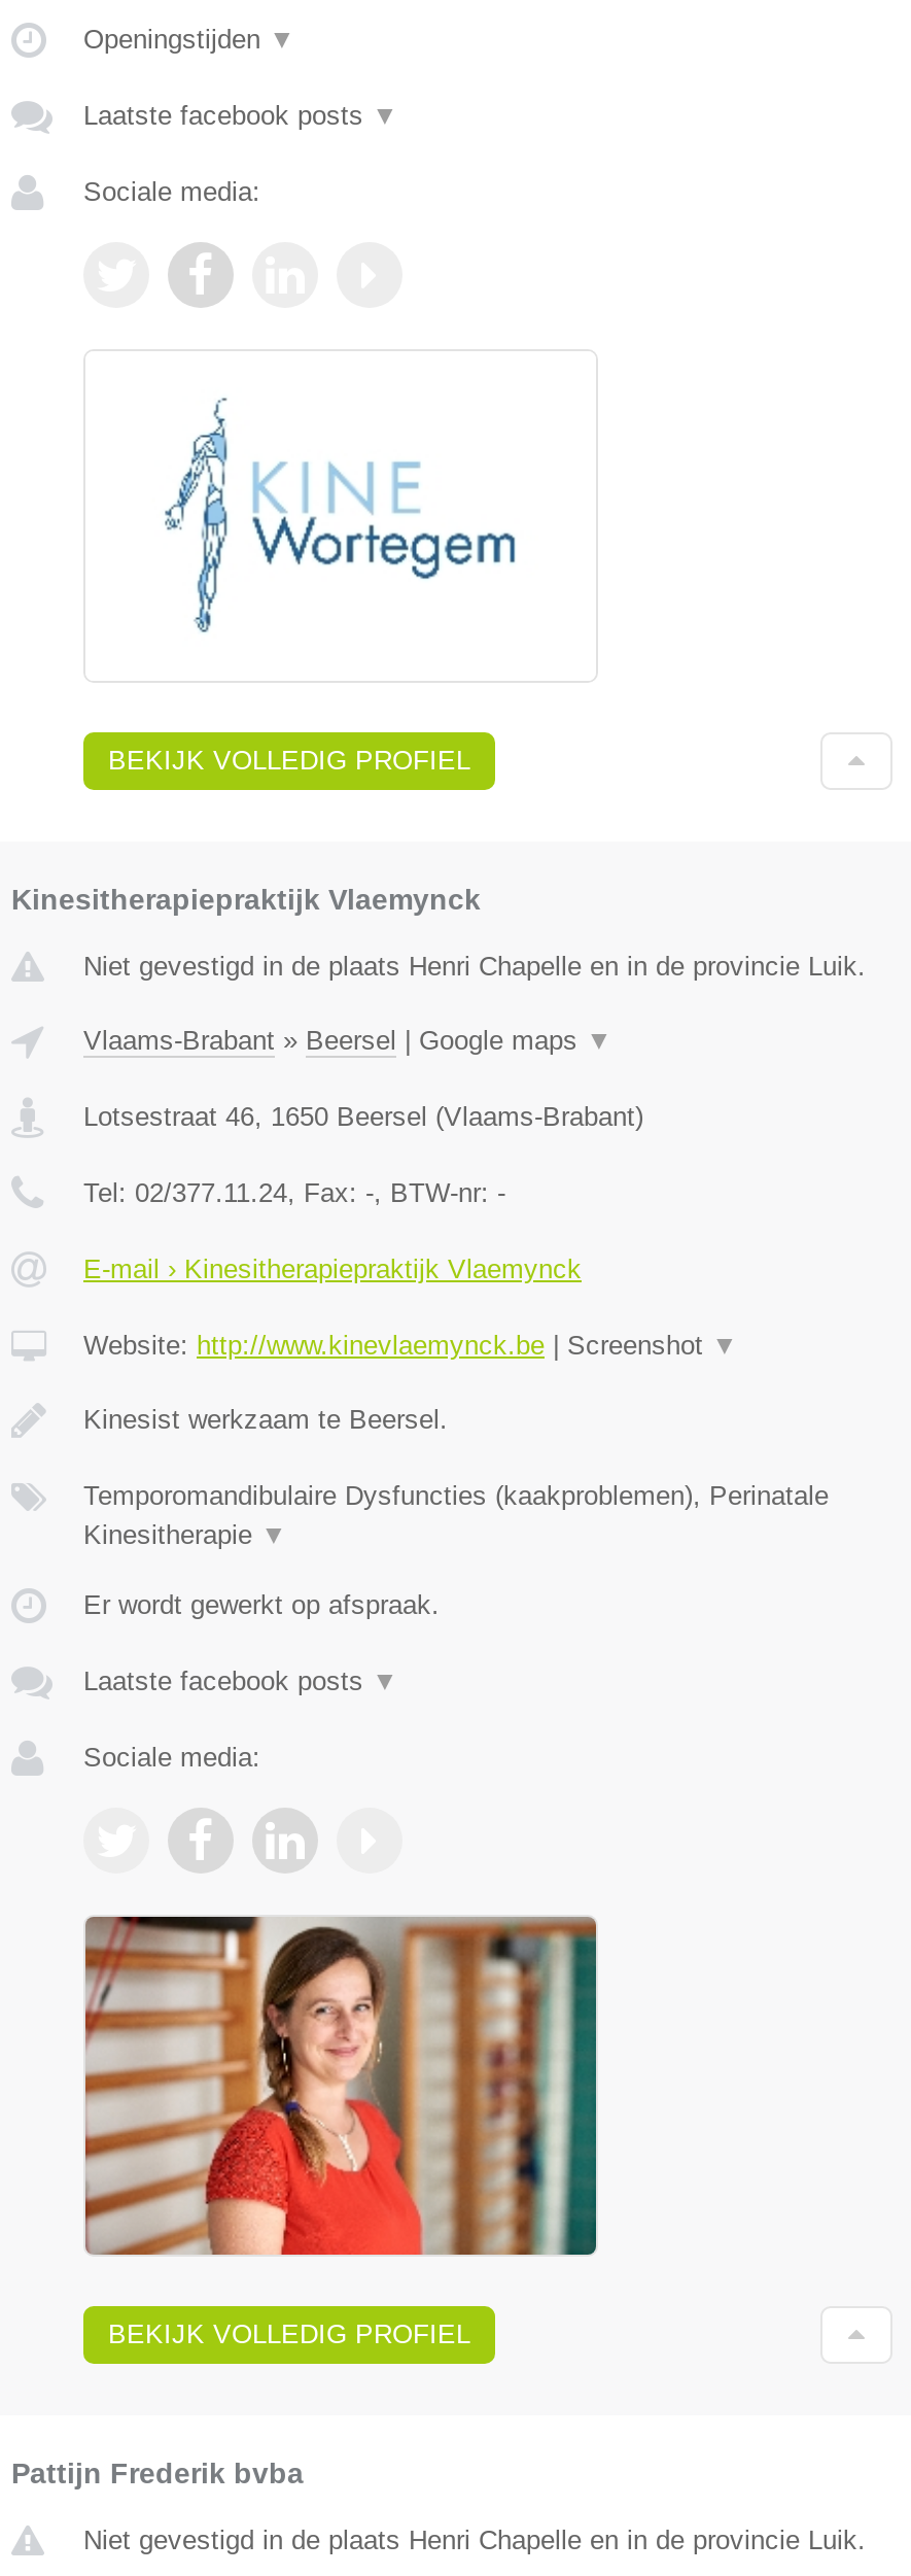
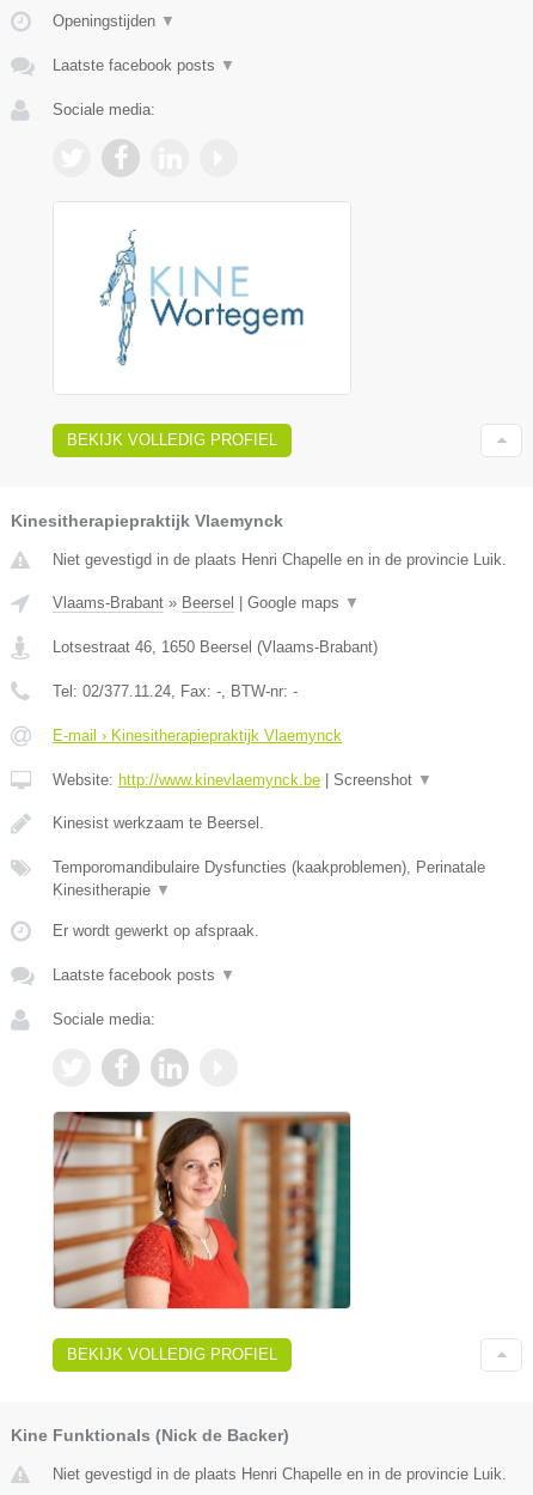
[11,2457,304,2490] Pattijn Frederik bvba -> [11,1426,289,1445] Kine Funktionals (Nick de Backer)

